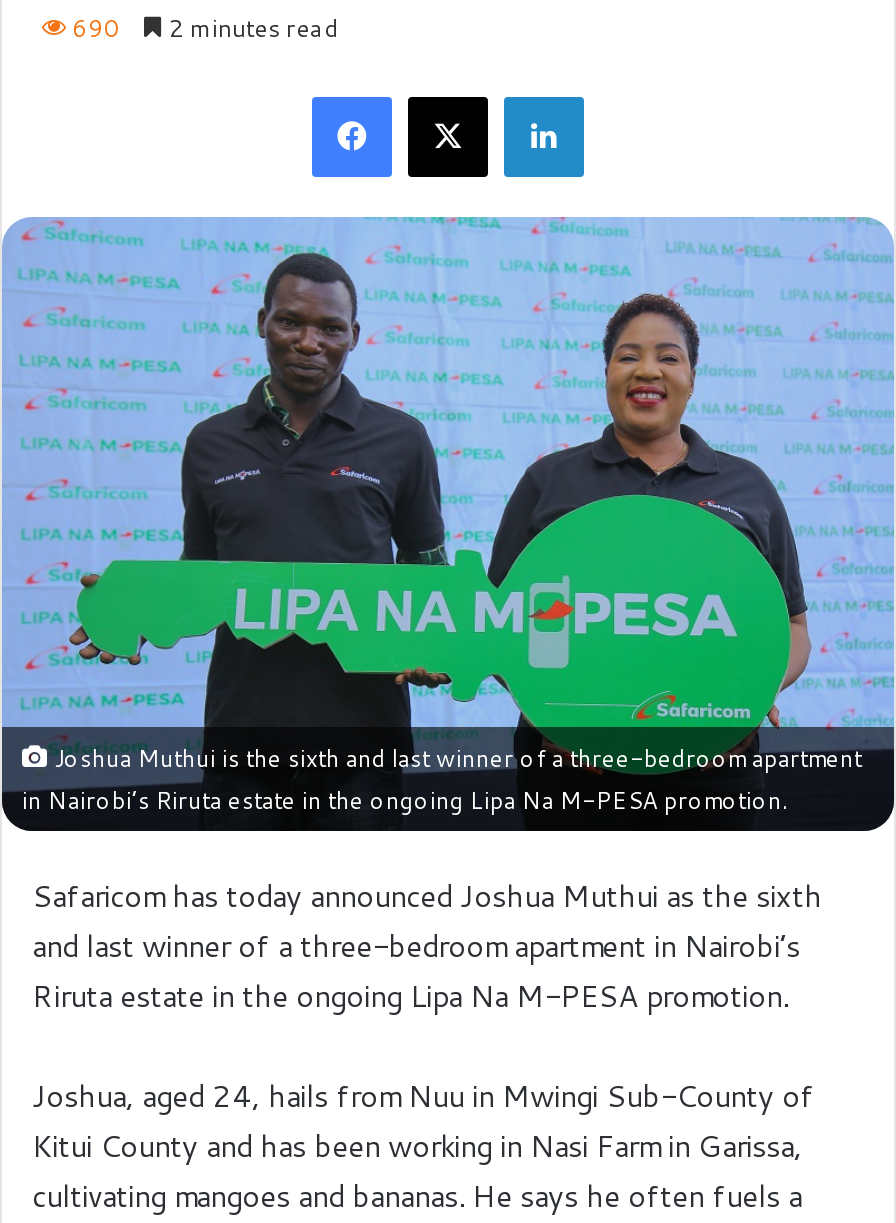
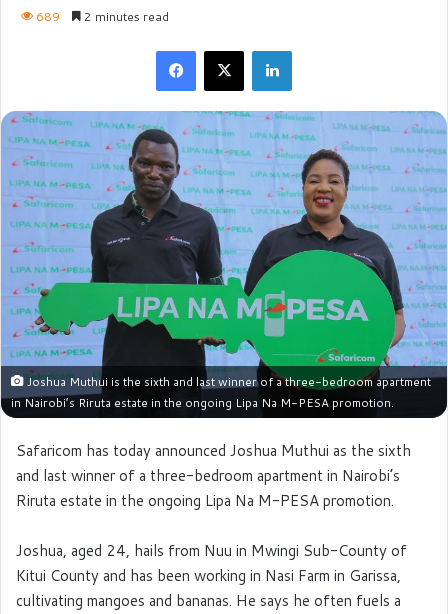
[66,10,338,44] 690 2 minutes read -> [33,8,169,25] 689 2 minutes read

